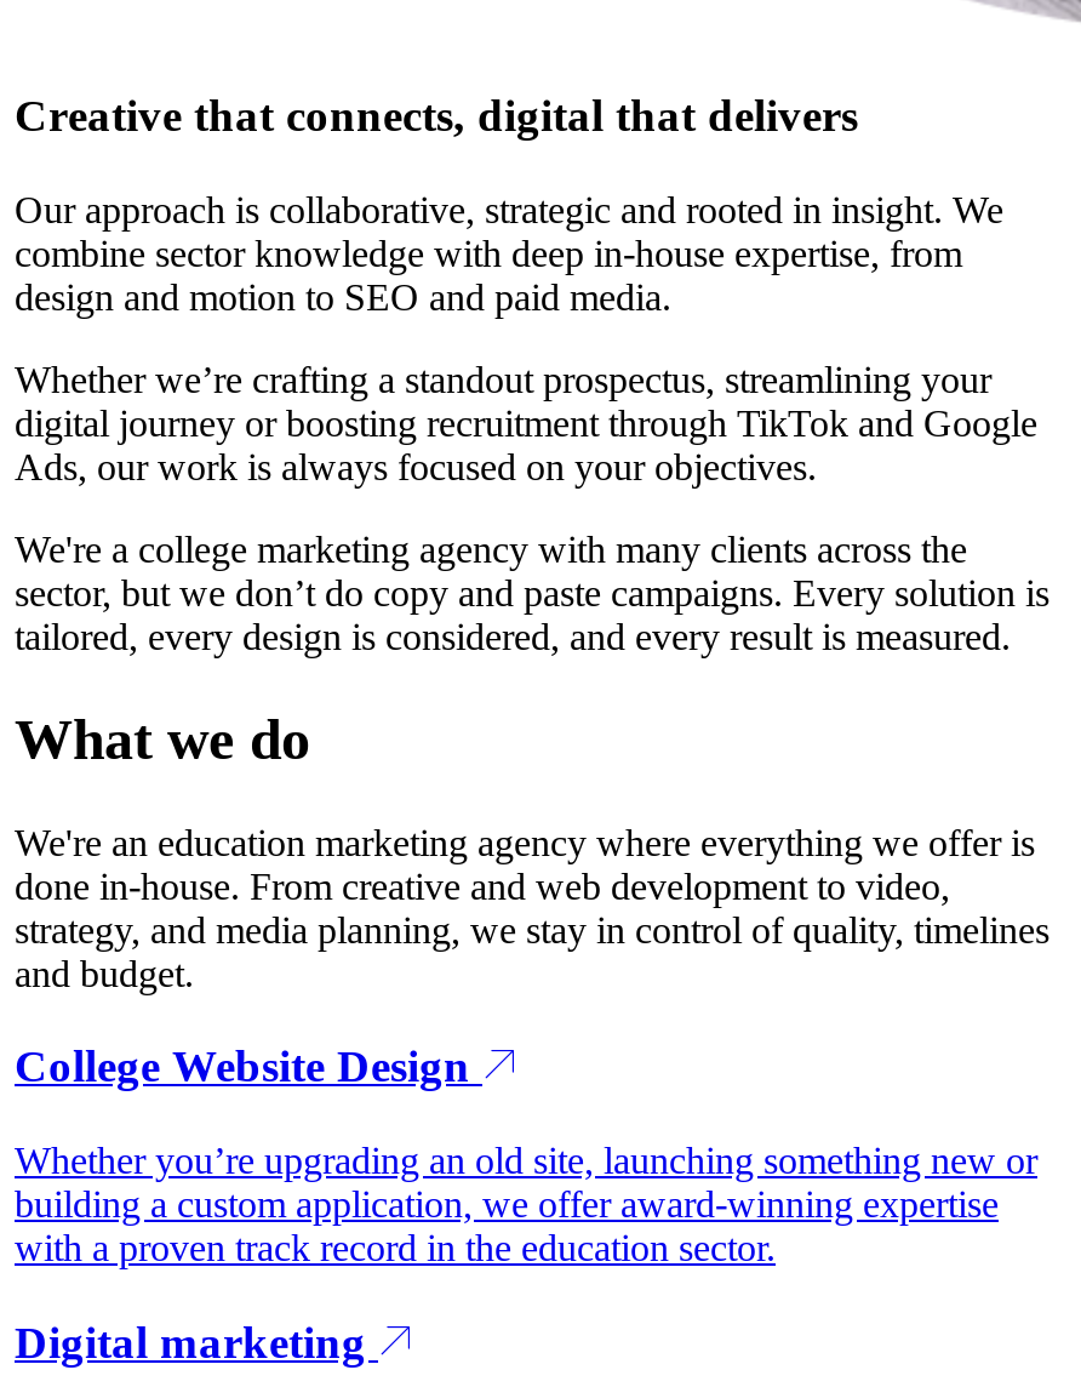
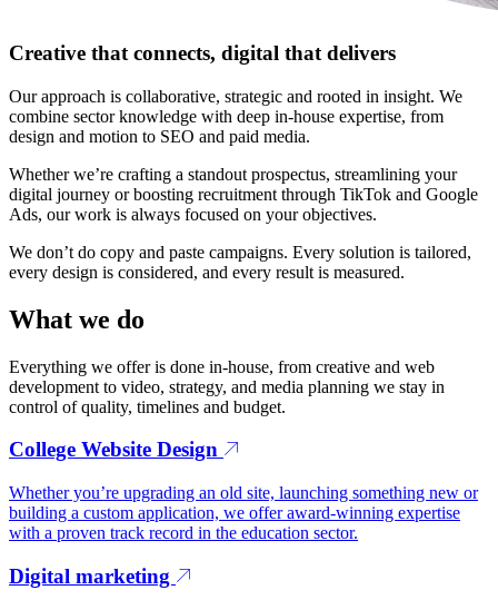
[15,528,1049,656] We're a college marketing agency with many clients across the | sector, but we don’t do copy and paste campaigns. Every solution is | tailored, every design is considered, and every result is measured. -> [9,242,471,281] We don’t do copy and paste campaigns. Every solution is tailored, | every design is considered, and every result is measured.
[15,821,1049,993] We're an education marketing agency where everything we offer is | done in-house. From creative and web development to video, | strategy, and media planning, we stay in control of quality, timelines | and budget. -> [9,357,445,416] Everything we offer is done in-house, from creative and web | development to video, strategy, and media planning we stay in | control of quality, timelines and budget.

